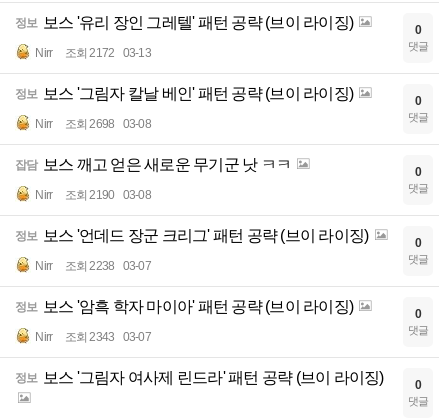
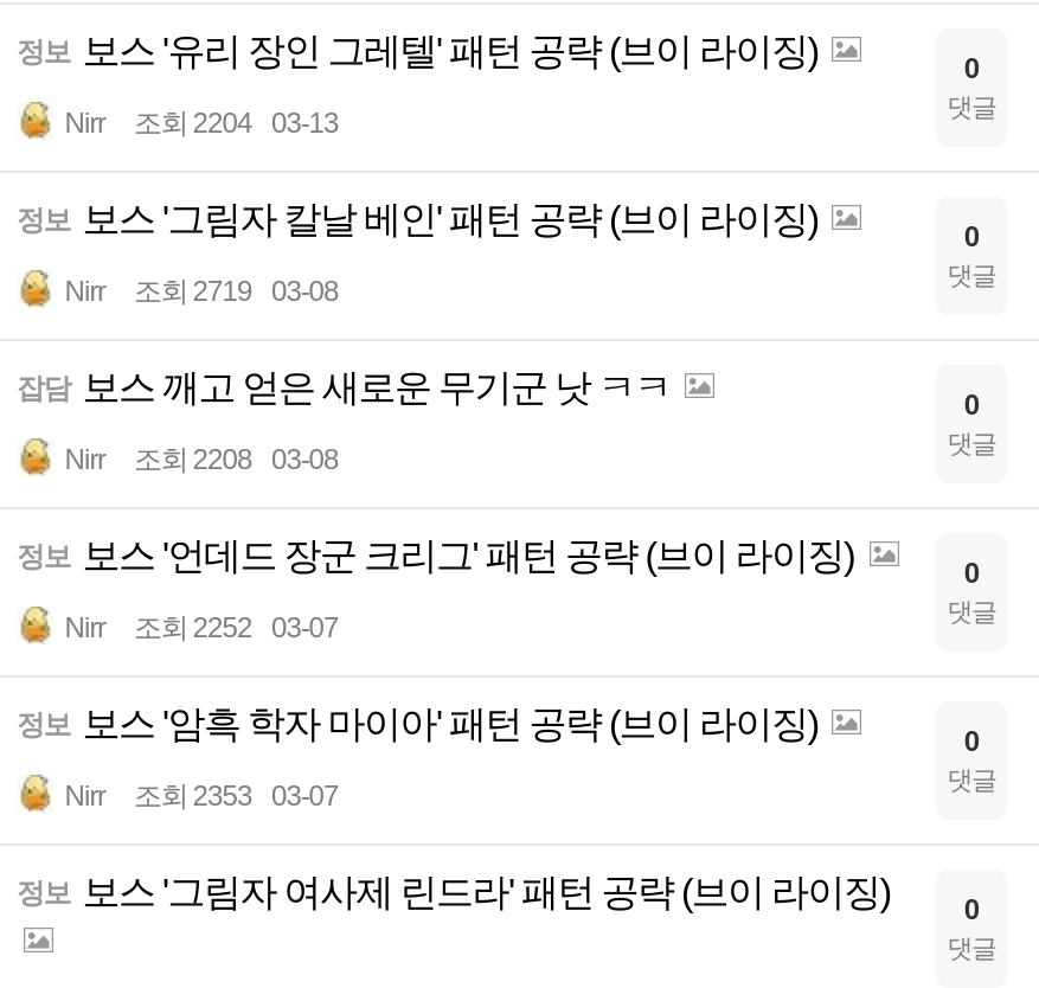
[35,46,151,60] Nirr 조회 2172 03-13 -> [64,106,338,140] Nirr 조회 2204 03-13
[35,117,151,131] Nirr 조회 2698 03-08 -> [64,275,338,308] Nirr 조회 2719 03-08
[35,188,151,202] Nirr 조회 2190 03-08 -> [64,443,338,476] Nirr 조회 2208 03-08
[35,259,151,273] Nirr 조회 2238 03-07 -> [64,611,338,644] Nirr 조회 2252 03-07
[35,330,151,344] Nirr 조회 2343 03-07 -> [64,779,338,812] Nirr 조회 2353 03-07

